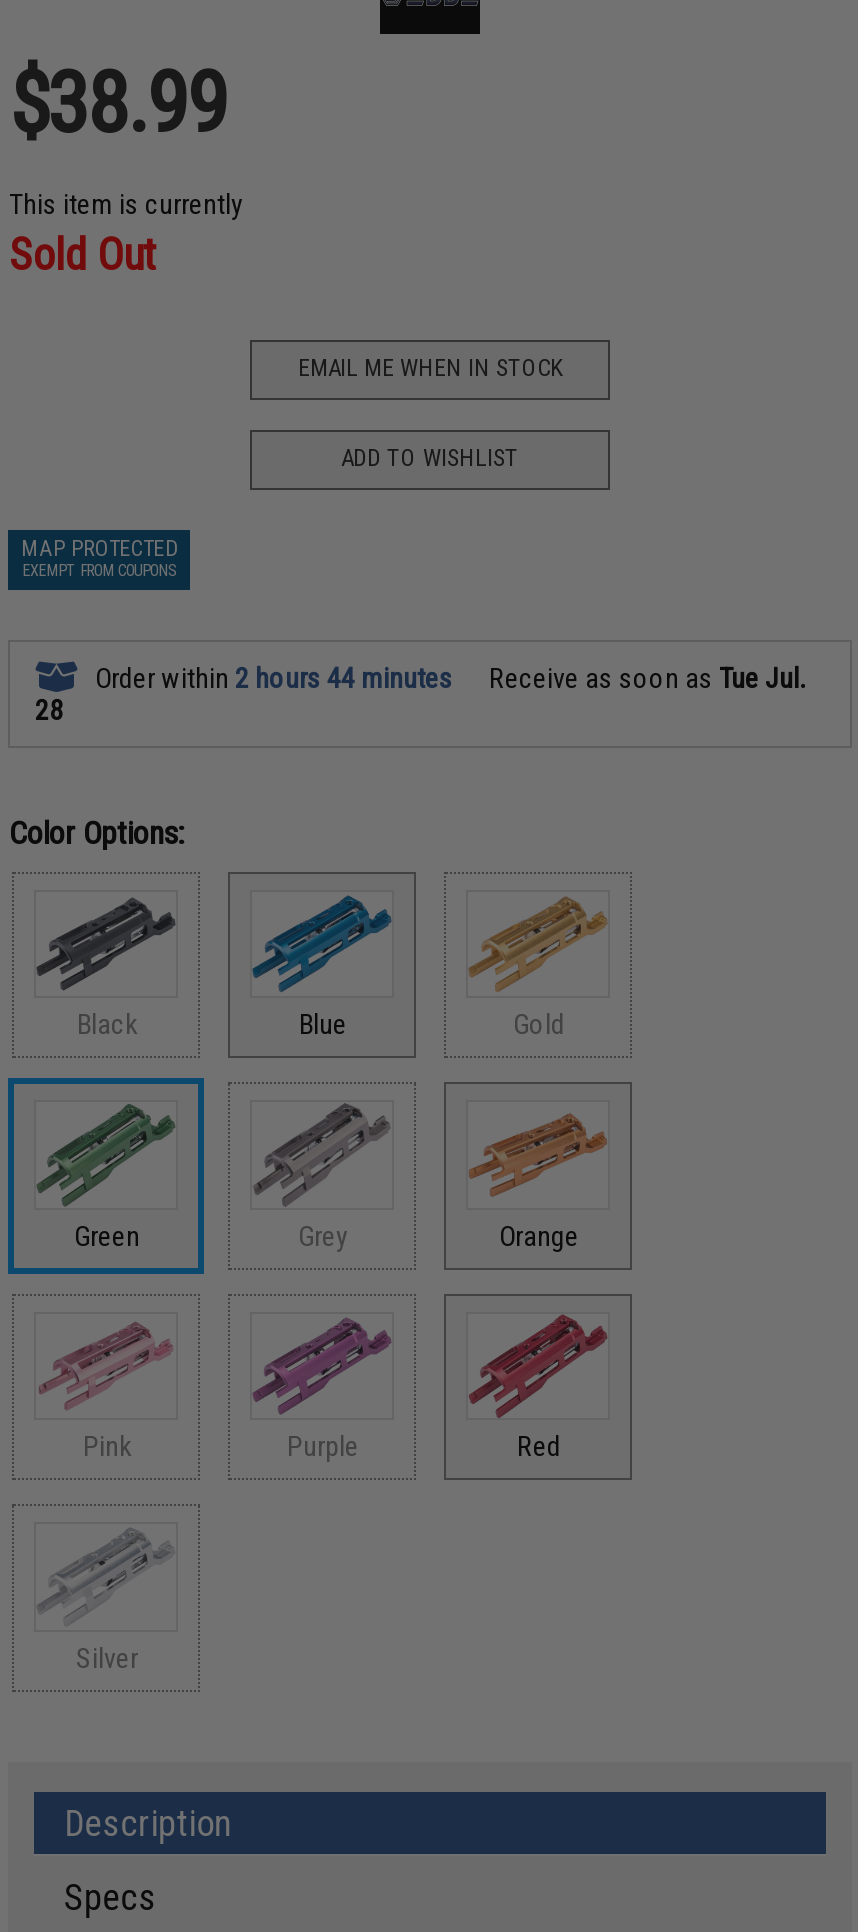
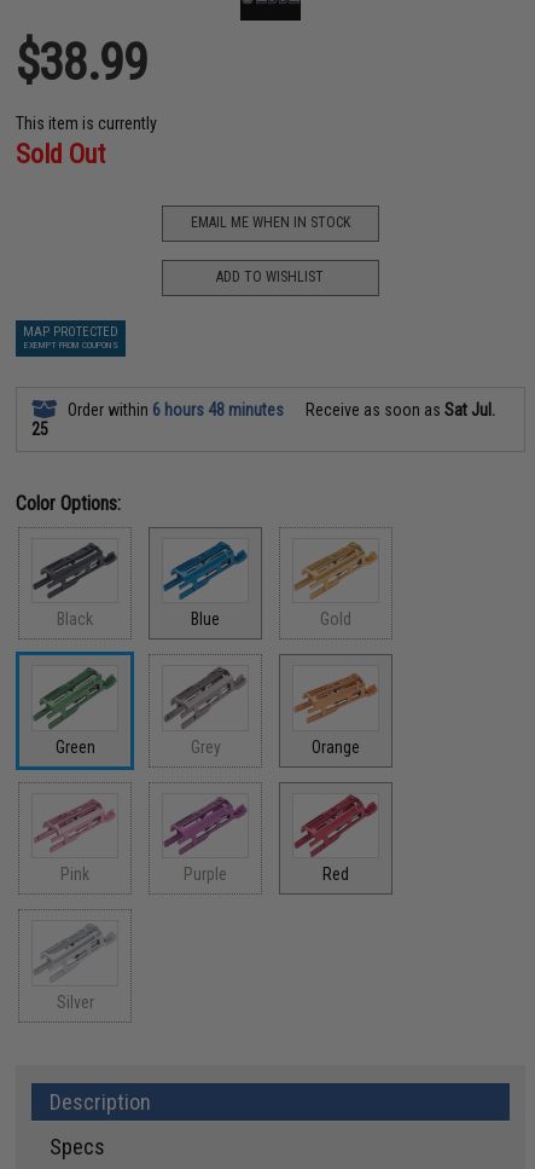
[89,661,453,693] Order within 2 hours 44 minutes -> [64,400,284,419] Order within 6 hours 48 minutes
[483,661,805,693] Receive as soon as Tue Jul. -> [302,400,496,419] Receive as soon as Sat Jul.
[35,693,63,725] 28 -> [32,419,49,438] 25

